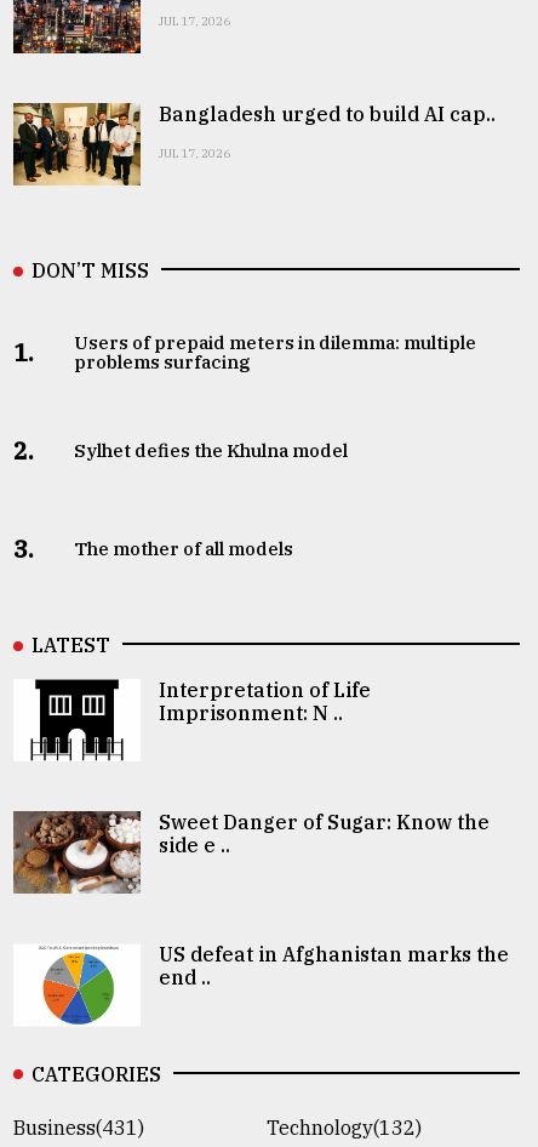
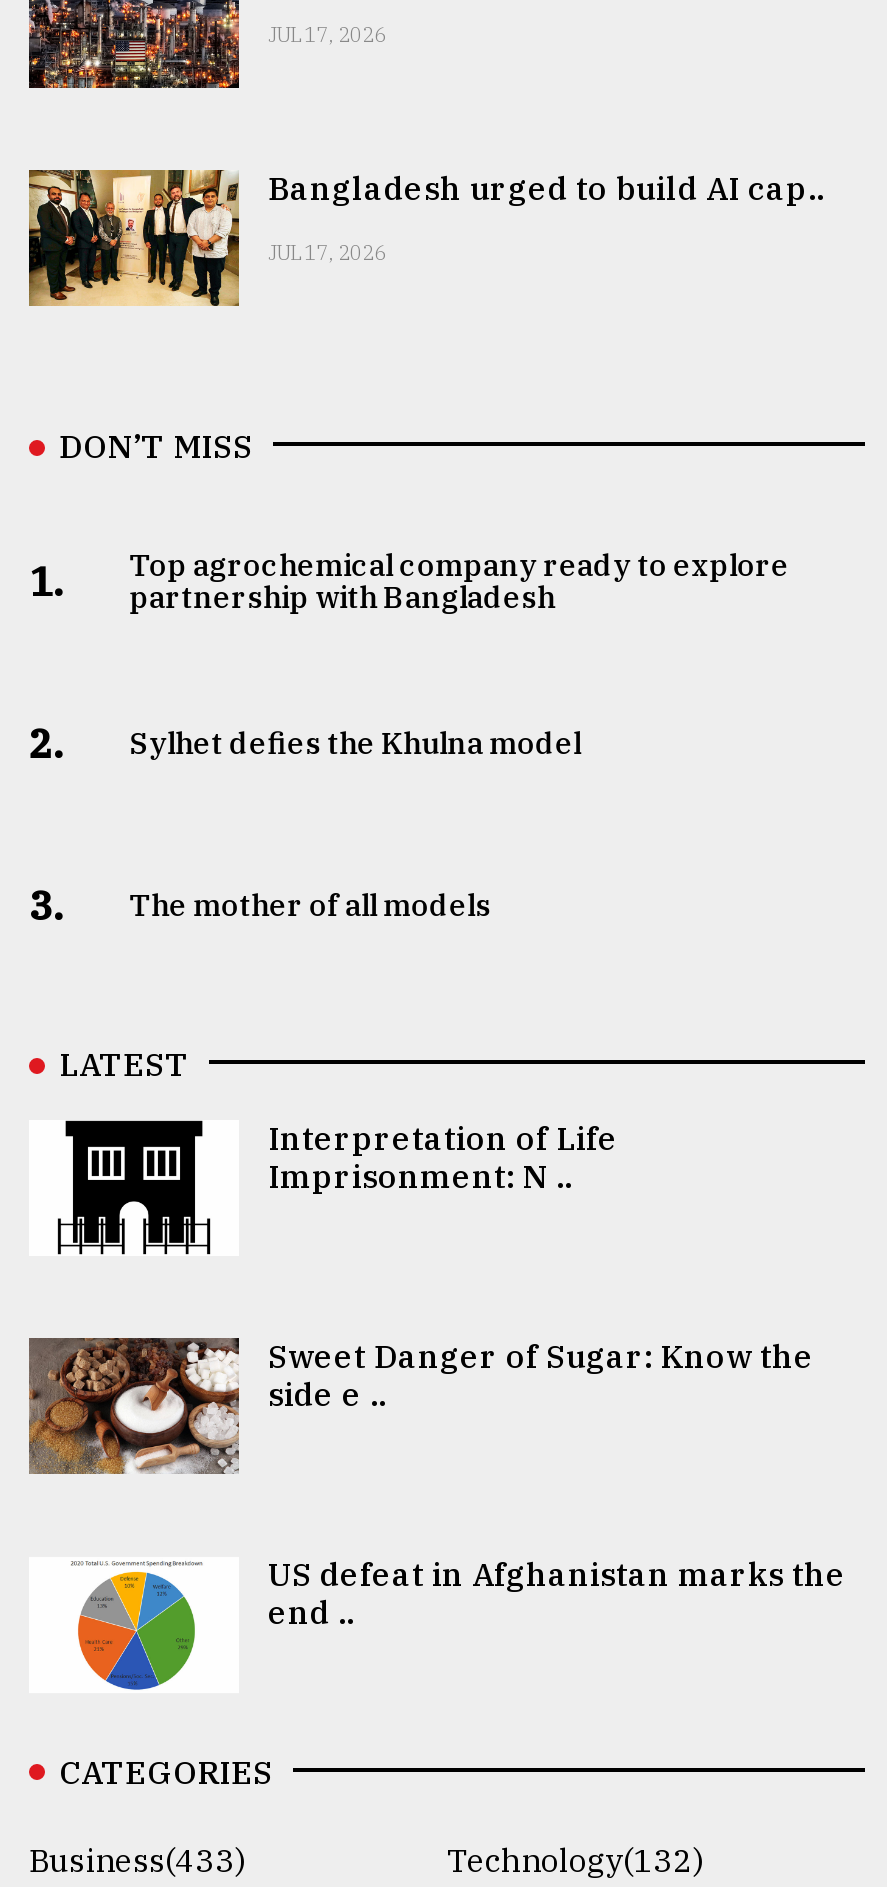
[74,331,476,374] Users of prepaid meters in dilemma: multiple | problems surfacing -> [129,546,789,616] Top agrochemical company ready to explore | partnership with Bangladesh
[13,1115,144,1139] Business(431) -> [29,1839,245,1879] Business(433)

